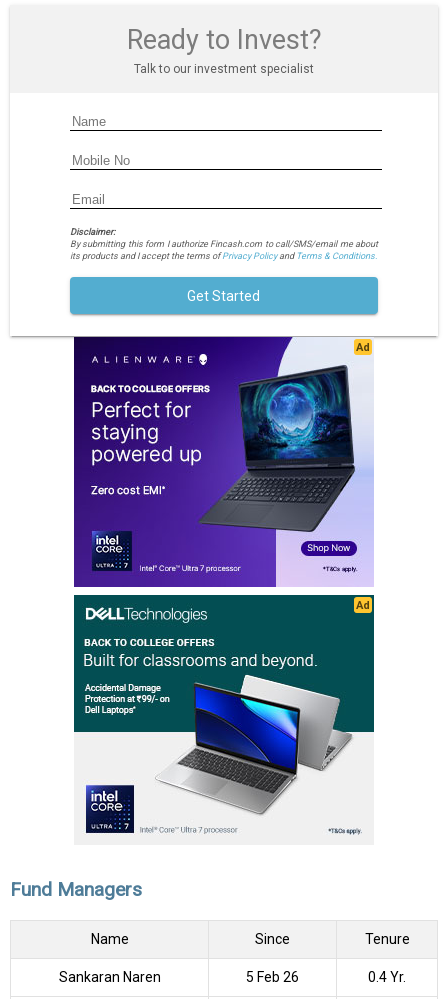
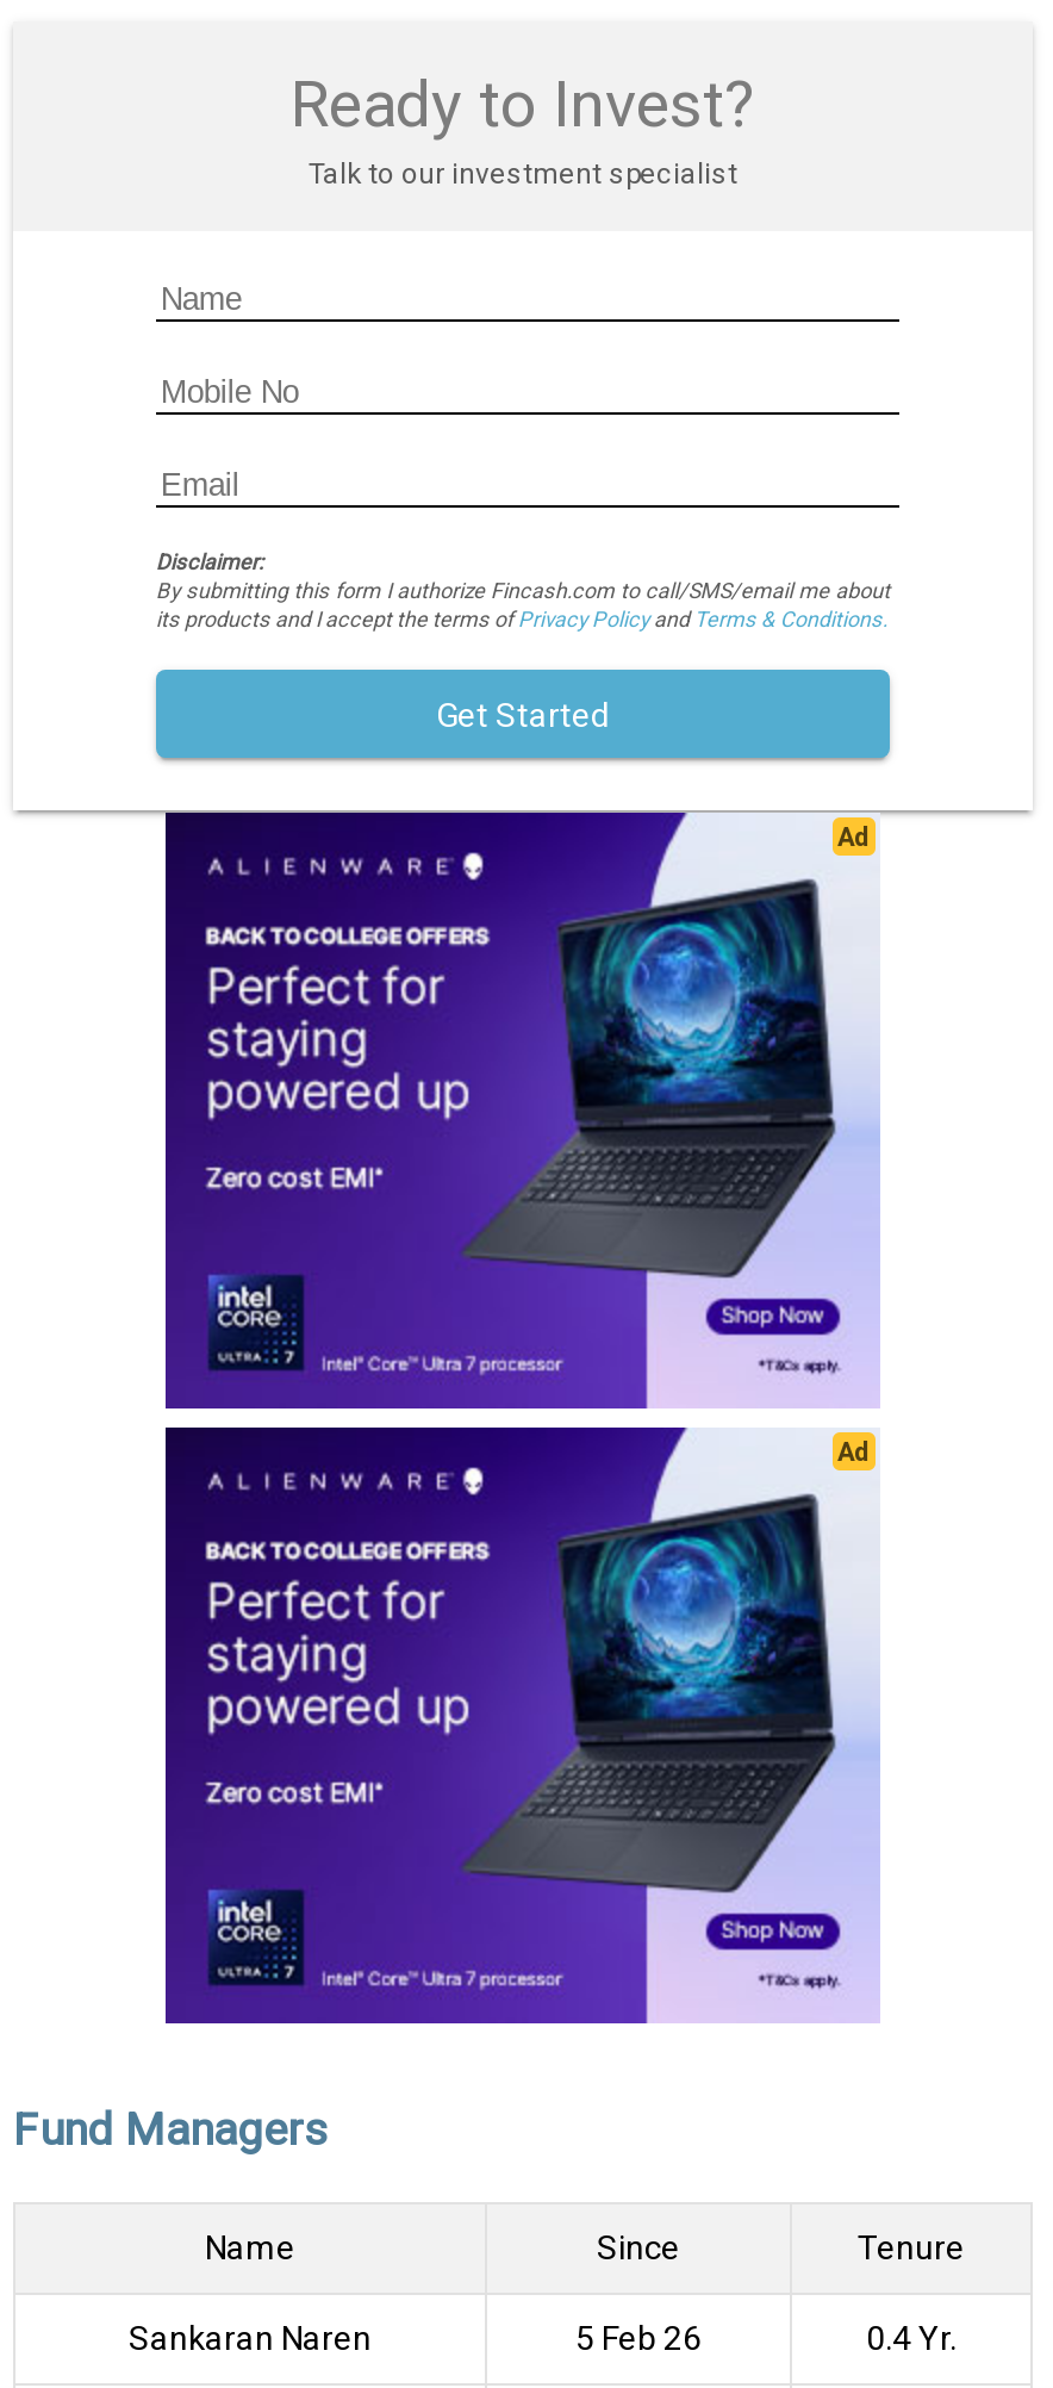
[73,594,375,845] [image] -> [163,1428,880,2026] [image]

